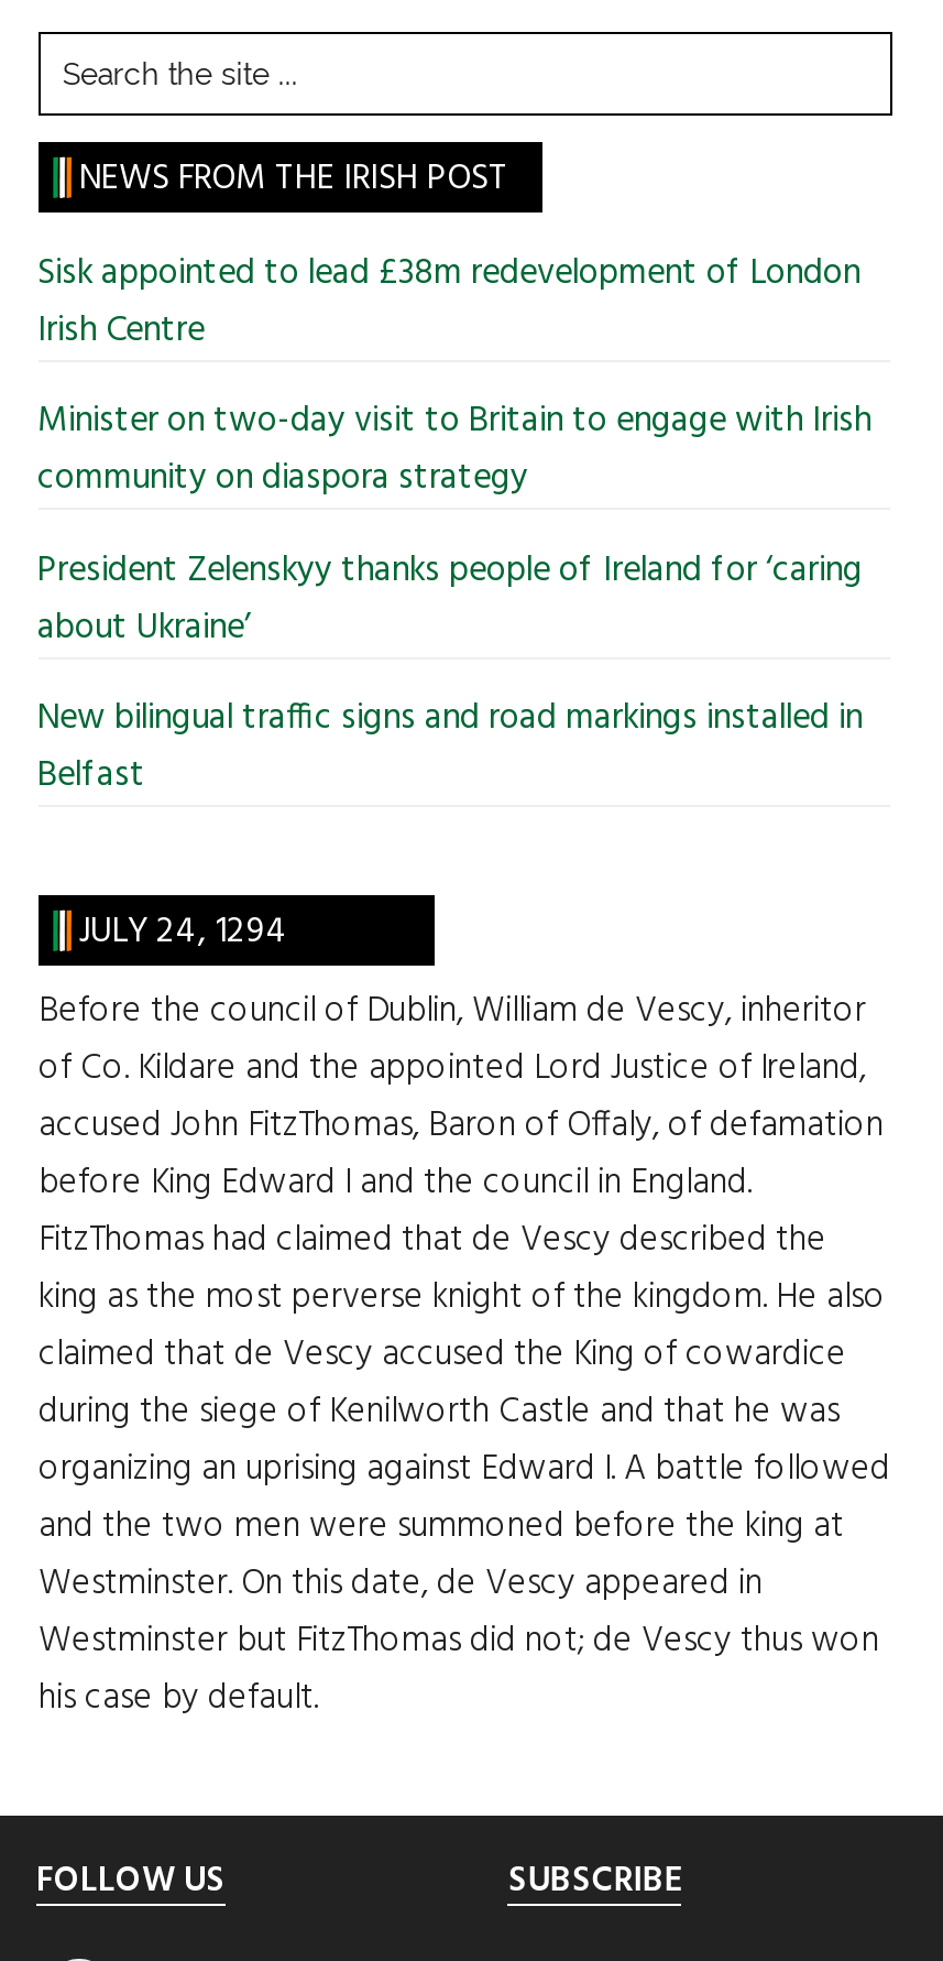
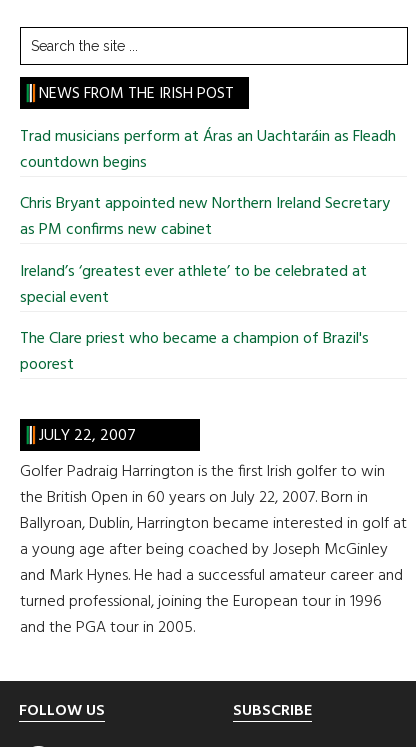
[37,245,860,360] Sisk appointed to lead £38m redevelopment of London | Irish Centre -> [19,124,395,176] Trad musicians perform at Áras an Uachtaráin as Fleadh | countdown begins
[37,394,871,508] Minister on two-day visit to Britain to engage with Irish | community on diaspora strategy -> [19,191,389,243] Chris Bryant appointed new Northern Ireland Secretary | as PM confirms new cabinet
[37,543,863,657] President Zelenskyy thanks people of Ireland for ‘caring | about Ukraine’ -> [19,259,366,311] Ireland’s ‘greatest ever athlete’ to be celebrated at | special event
[37,691,863,806] New bilingual traffic signs and road markings installed in | Belfast -> [19,326,368,378] The Clare priest who became a champion of Brazil's | poorest
[39,905,890,1728] JULY 24, 1294 | Before the council of Dublin, William de Vescy, inheritor | of Co. Kildare and the appointed Lord Justice of Ireland, | accused John FitzThomas, Baron of Offaly, of defamation | before King Edward I and the council in England. | FitzThomas had claimed that de Vescy described the | king as the most perverse knight of the kingdom. He also | claimed that de Vescy accused the King of cowardice | during the siege of Kenilworth Castle and that he was | organizing an uprising against Edward I. A battle followed | and the two men were summoned before the king at | Westminster. On this date, de Vescy appeared in | Westminster but FitzThomas did not; de Vescy thus won | his case by default. -> [20,423,407,641] JULY 22, 2007 | Golfer Padraig Harrington is the first Irish golfer to win | the British Open in 60 years on July 22, 2007. Born in | Ballyroan, Dublin, Harrington became interested in golf at | a young age after being coached by Joseph McGinley | and Mark Hynes. He had a successful amateur career and | turned professional, joining the European tour in 1996 | and the PGA tour in 2005.

